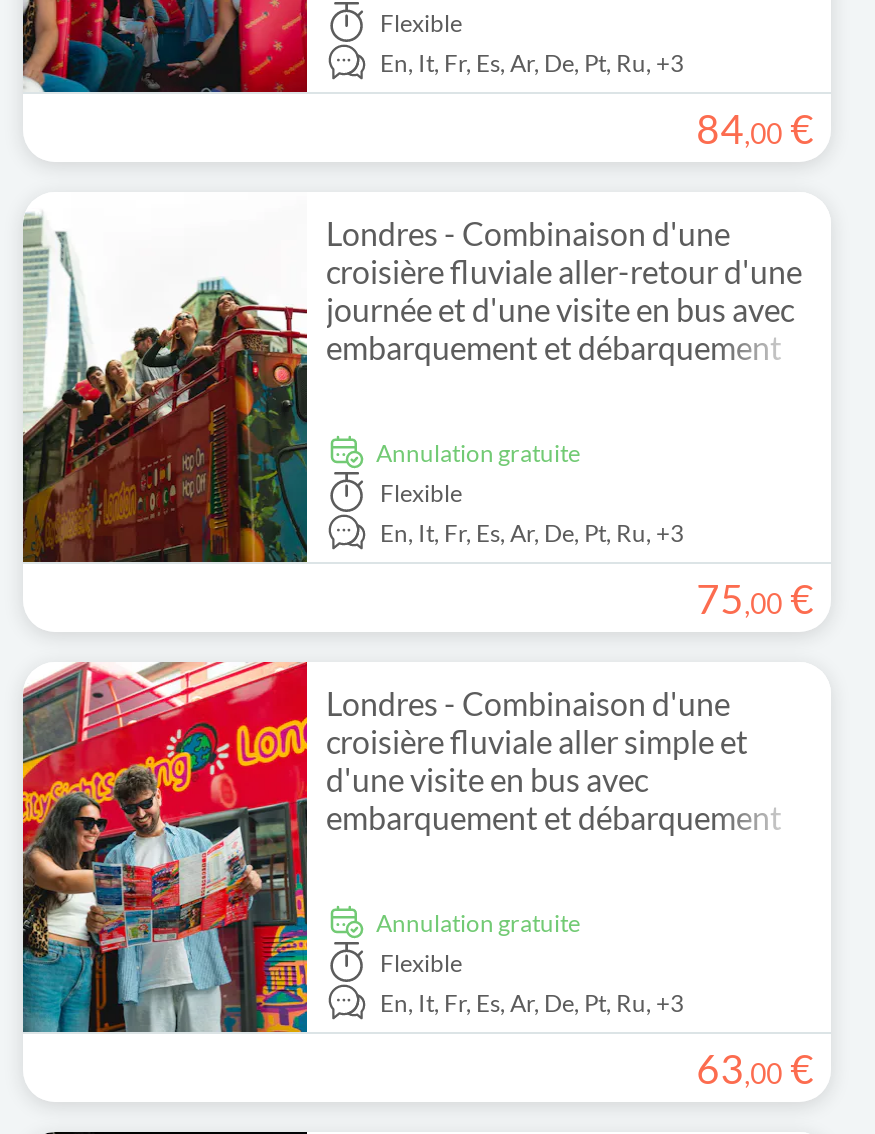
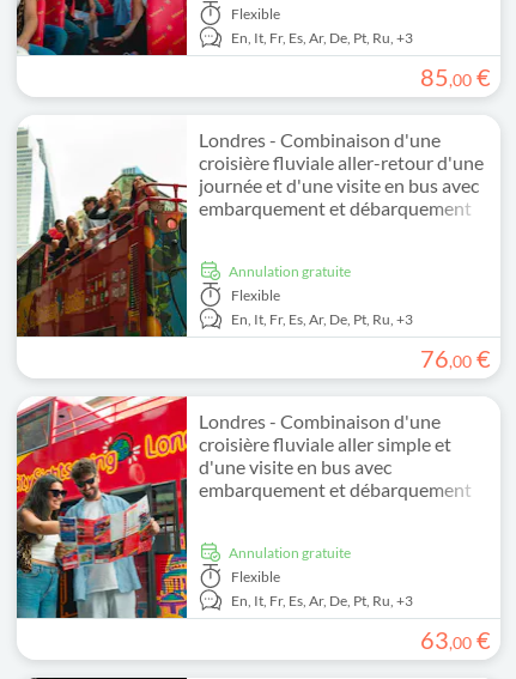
[696,104,814,152] 84,00 € -> [420,62,490,91] 85,00 €
[696,574,814,622] 75, 00 € -> [420,344,490,372] 76, 00 €

